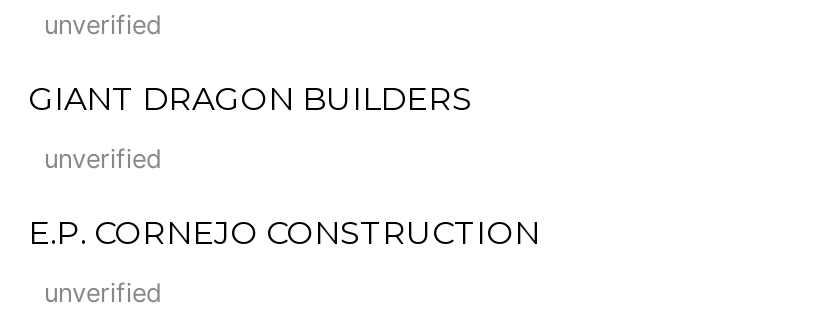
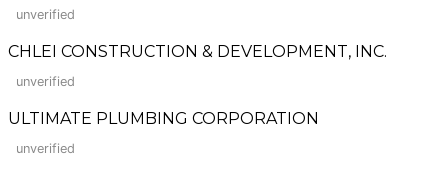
[28,80,472,118] GIANT DRAGON BUILDERS -> [8,42,387,61] CHLEI CONSTRUCTION & DEVELOPMENT, INC.
[28,214,540,252] E.P. CORNEJO CONSTRUCTION -> [8,109,319,128] ULTIMATE PLUMBING CORPORATION

